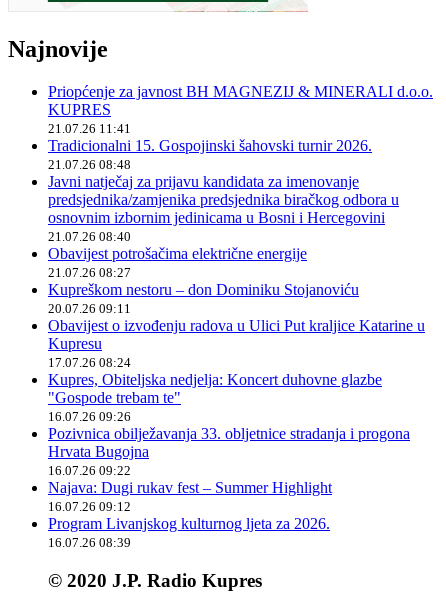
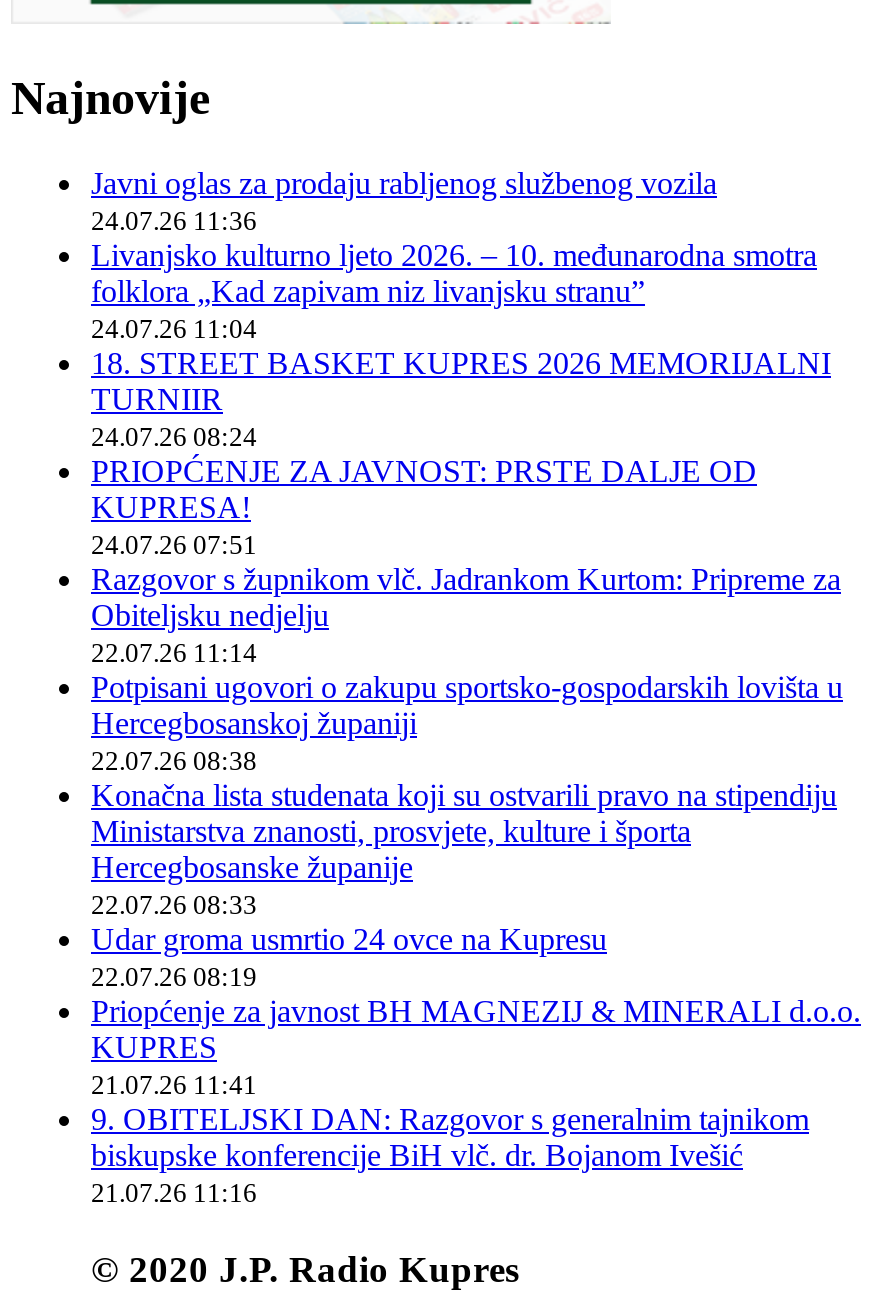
none -> [91,166,843,992] Javni oglas za prodaju rabljenog službenog vozila | 24.07.26 11:36 | Livanjsko kulturno ljeto 2026. – 10. međunarodna smotra | folklora „Kad zapivam niz livanjsku stranu” | 24.07.26 11:04 | 18. STREET BASKET KUPRES 2026 MEMORIJALNI | TURNIIR | 24.07.26 08:24 | PRIOPĆENJE ZA JAVNOST: PRSTE DALJE OD | KUPRESA! | 24.07.26 07:51 | Razgovor s župnikom vlč. Jadrankom Kurtom: Pripreme za | Obiteljsku nedjelju | 22.07.26 11:14 | Potpisani ugovori o zakupu sportsko-gospodarskih lovišta u | Hercegbosanskoj županiji | 22.07.26 08:38 | Konačna lista studenata koji su ostvarili pravo na stipendiju | Ministarstva znanosti, prosvjete, kulture i športa | Hercegbosanske županije | 22.07.26 08:33 | Udar groma usmrtio 24 ovce na Kupresu | 22.07.26 08:19
moved [48,83,433,136] -> [91,994,861,1100]: Priopćenje za javnost BH MAGNEZIJ & MINERALI d.o.o. | KUPRES | 21.07.26 11:41
[48,137,425,550] Tradicionalni 15. Gospojinski šahovski turnir 2026. | 21.07.26 08:48 | Javni natječaj za prijavu kandidata za imenovanje | predsjednika/zamjenika predsjednika biračkog odbora u | osnovnim izbornim jedinicama u Bosni i Hercegovini | 21.07.26 08:40 | Obavijest potrošačima električne energije | 21.07.26 08:27 | Kupreškom nestoru – don Dominiku Stojanoviću | 20.07.26 09:11 | Obavijest o izvođenju radova u Ulici Put kraljice Katarine u | Kupresu | 17.07.26 08:24 | Kupres, Obiteljska nedjelja: Koncert duhovne glazbe | "Gospode trebam te" | 16.07.26 09:26 | Pozivnica obilježavanja 33. obljetnice stradanja i progona | Hrvata Bugojna | 16.07.26 09:22 | Najava: Dugi rukav fest – Summer Highlight | 16.07.26 09:12 | Program Livanjskog kulturnog ljeta za 2026. | 16.07.26 08:39 -> [91,1102,809,1208] 9. OBITELJSKI DAN: Razgovor s generalnim tajnikom | biskupske konferencije BiH vlč. dr. Bojanom Ivešić | 21.07.26 11:16

